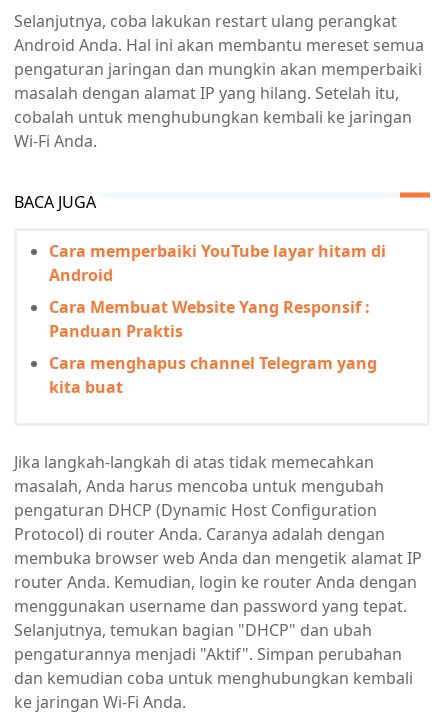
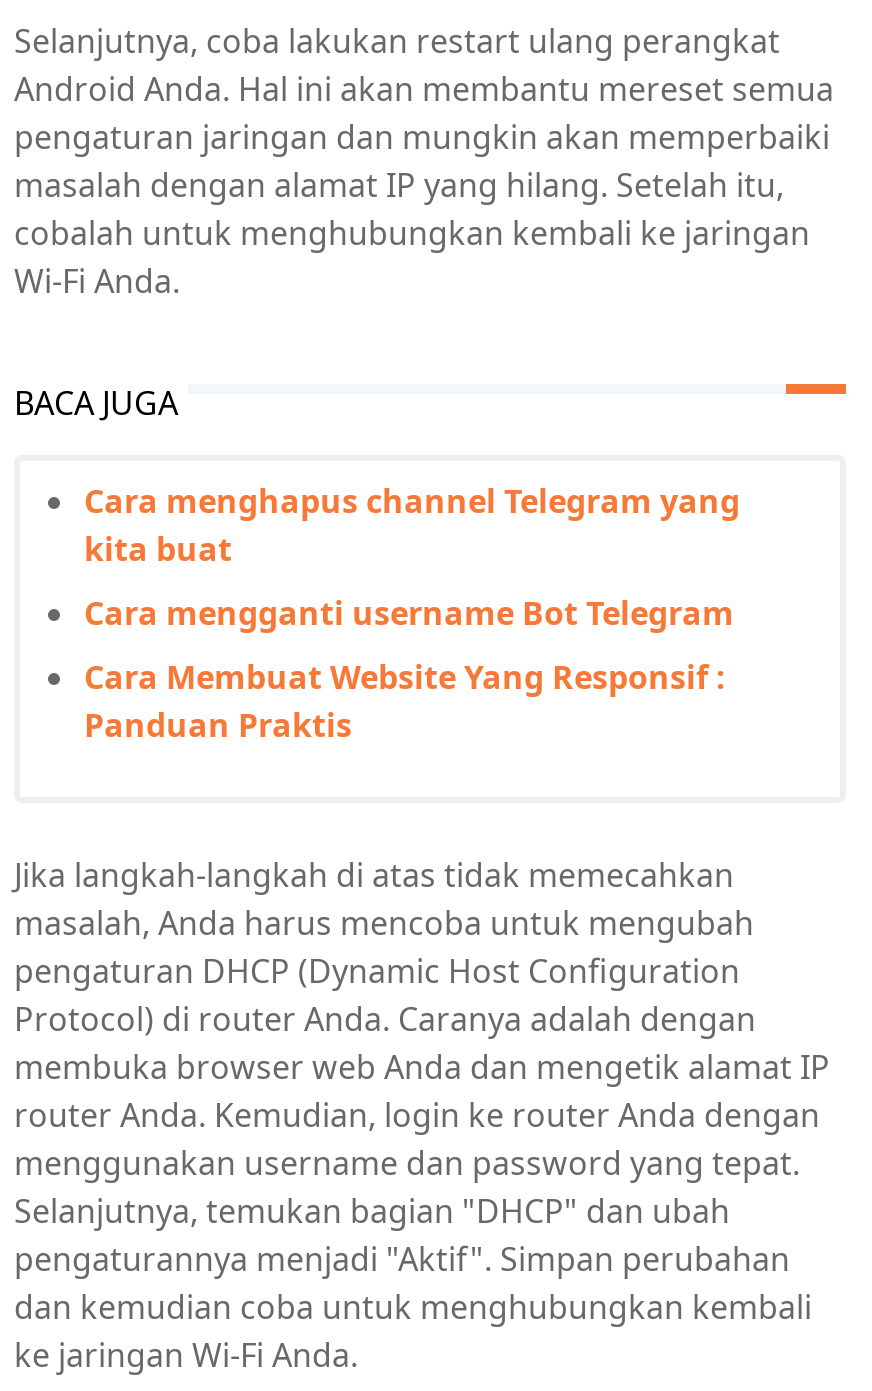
[49,240,386,286] Cara memperbaiki YouTube layar hitam di | Android -> [84,591,734,635] Cara mengganti username Bot Telegram
moved [49,296,370,342] -> [84,655,726,747]: Cara Membuat Website Yang Responsif : | Panduan Praktis
moved [49,352,377,398] -> [84,479,740,571]: Cara menghapus channel Telegram yang | kita buat

